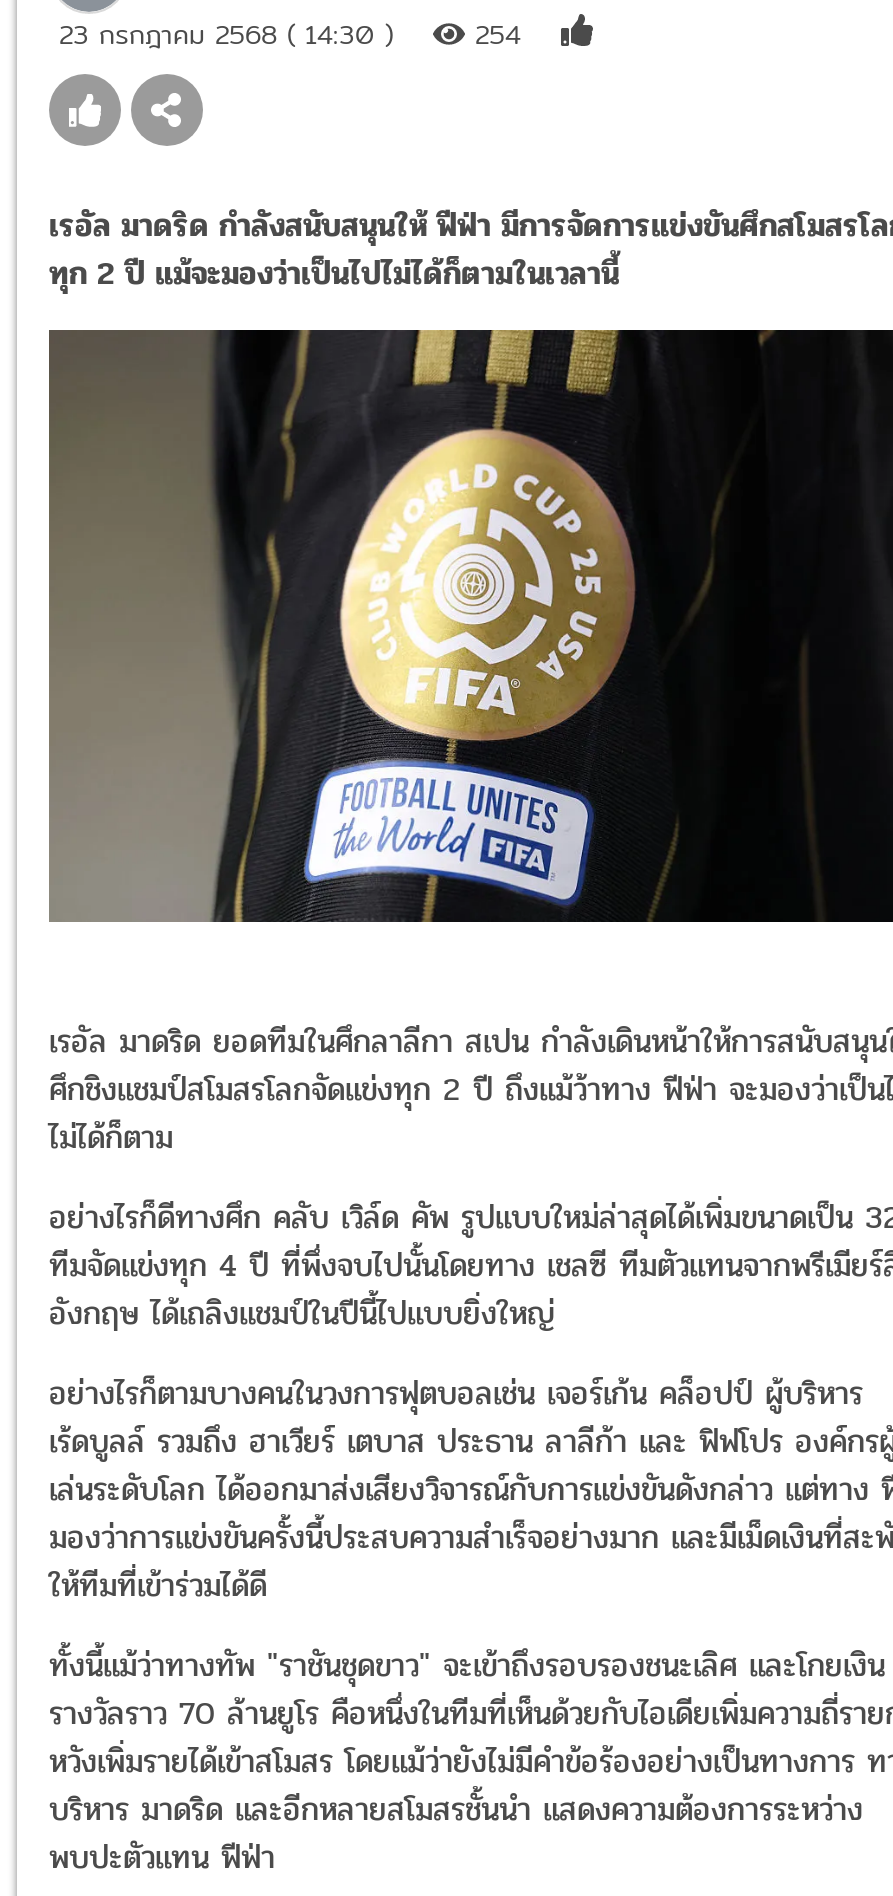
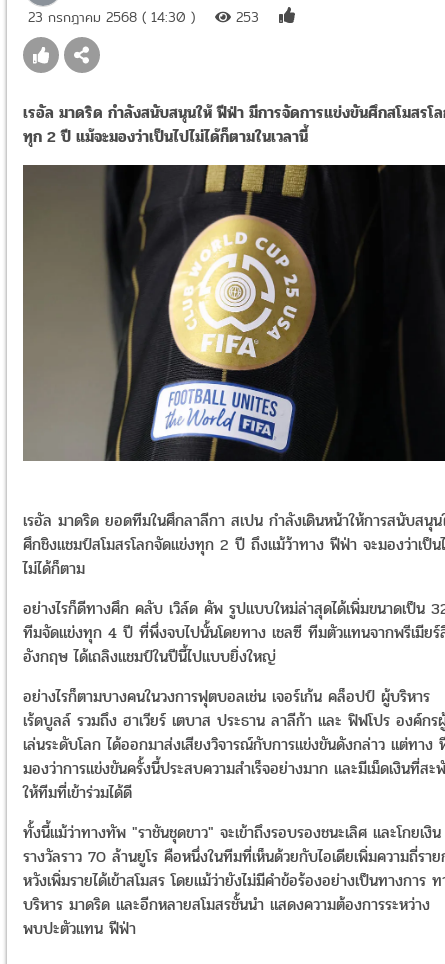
[475,14,521,54] 254 -> [236,7,259,27] 253

